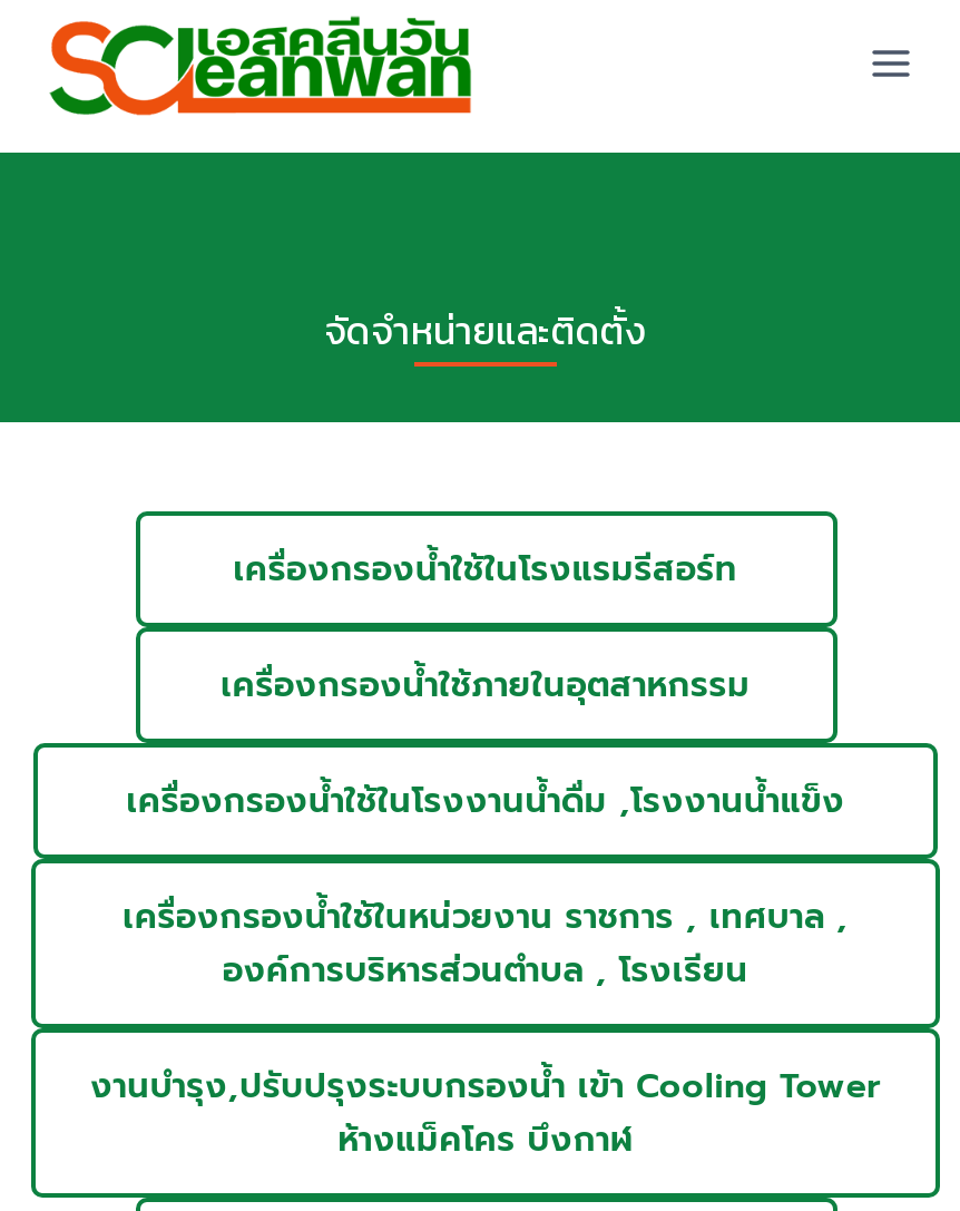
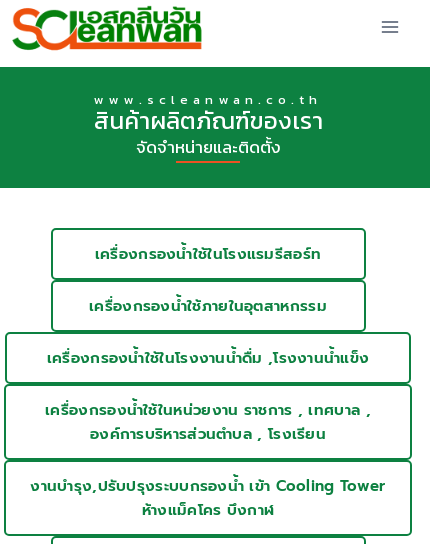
none -> [93,90,322,138] www.scleanwan.co.th | สินค้าผลิตภัณฑ์ของเรา

